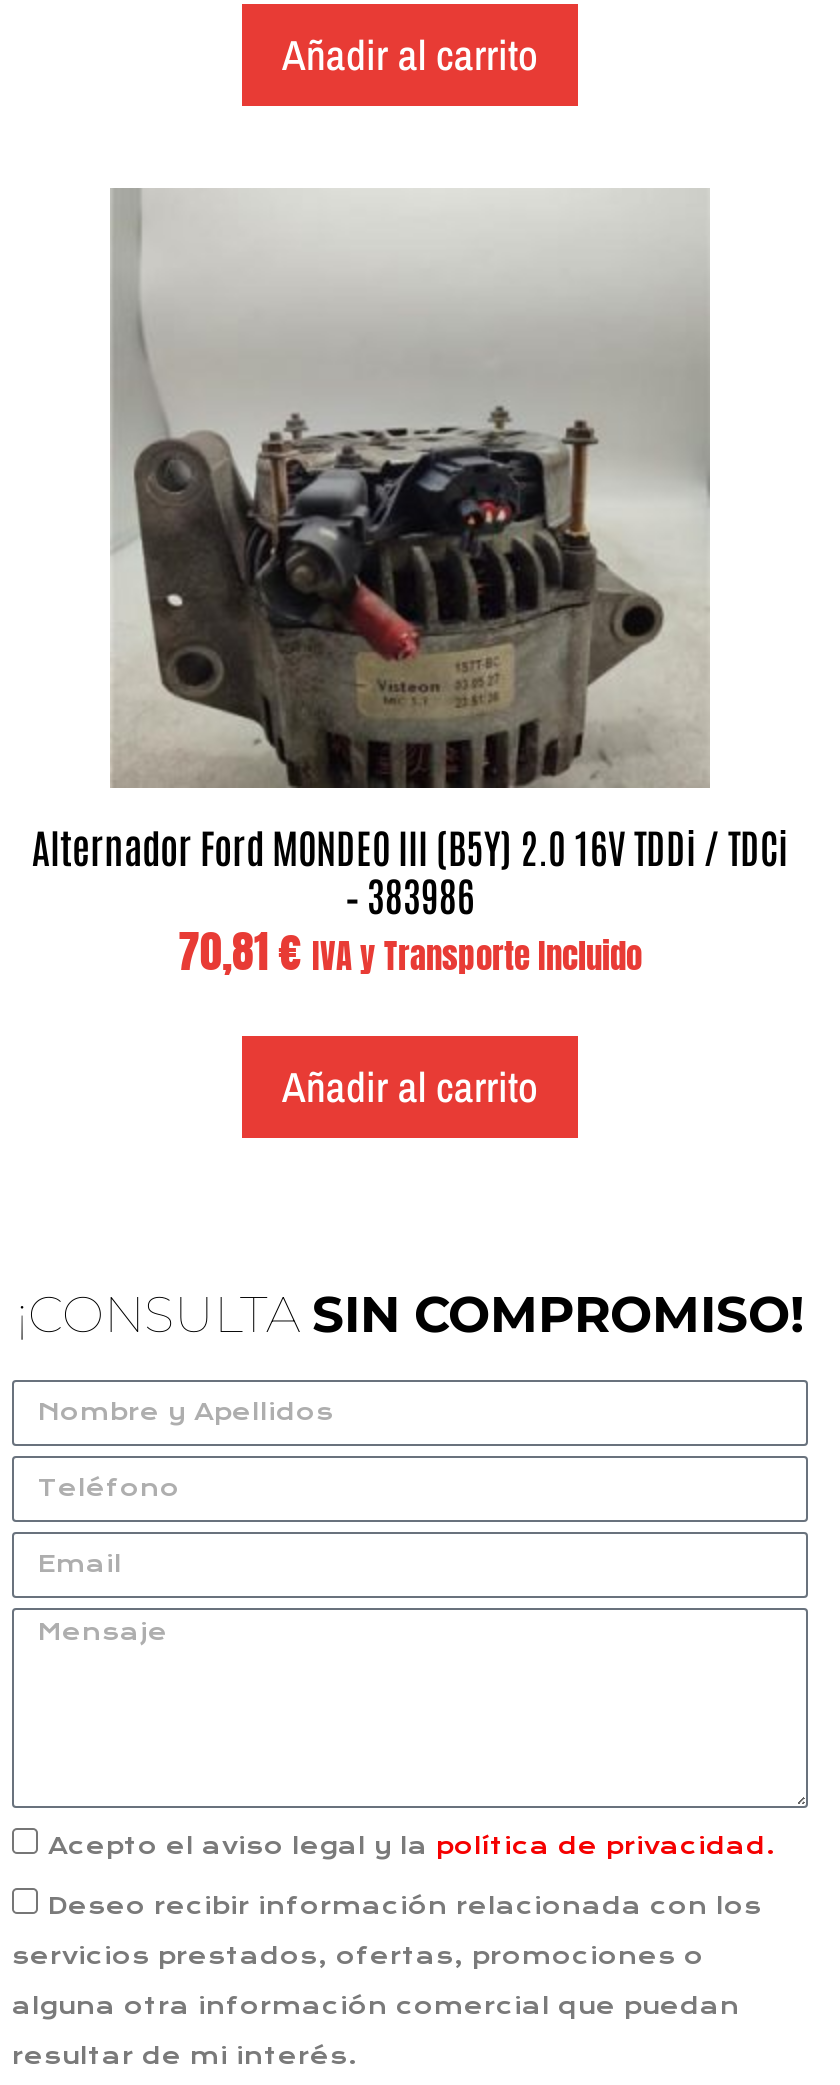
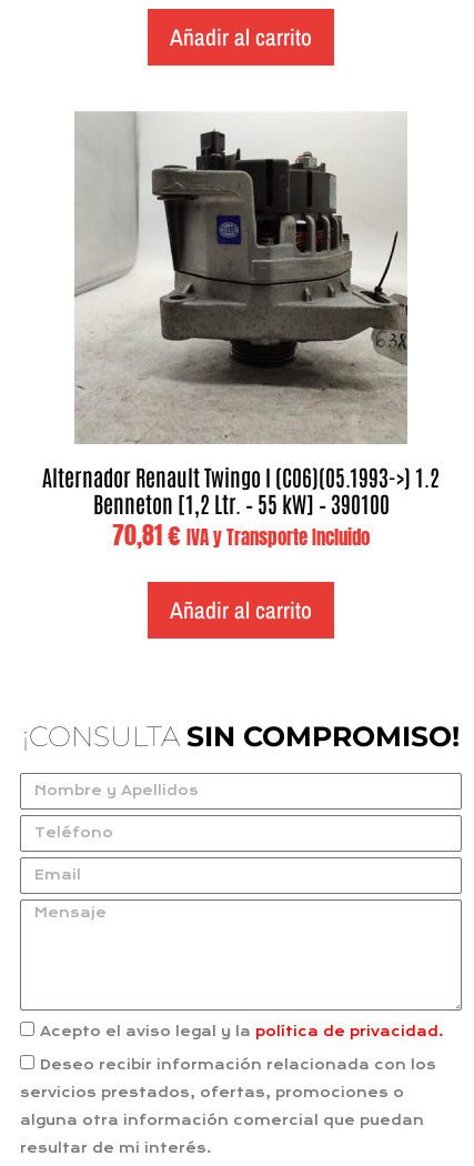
[32,192,788,920] [image] | Alternador Ford MONDEO III (B5Y) 2.0 16V TDDi / TDCi | – 383986 -> [42,113,440,517] [image] | Alternador Renault Twingo I (C06)(05.1993->) 1.2 | Benneton [1,2 Ltr. – 55 kW] – 390100

